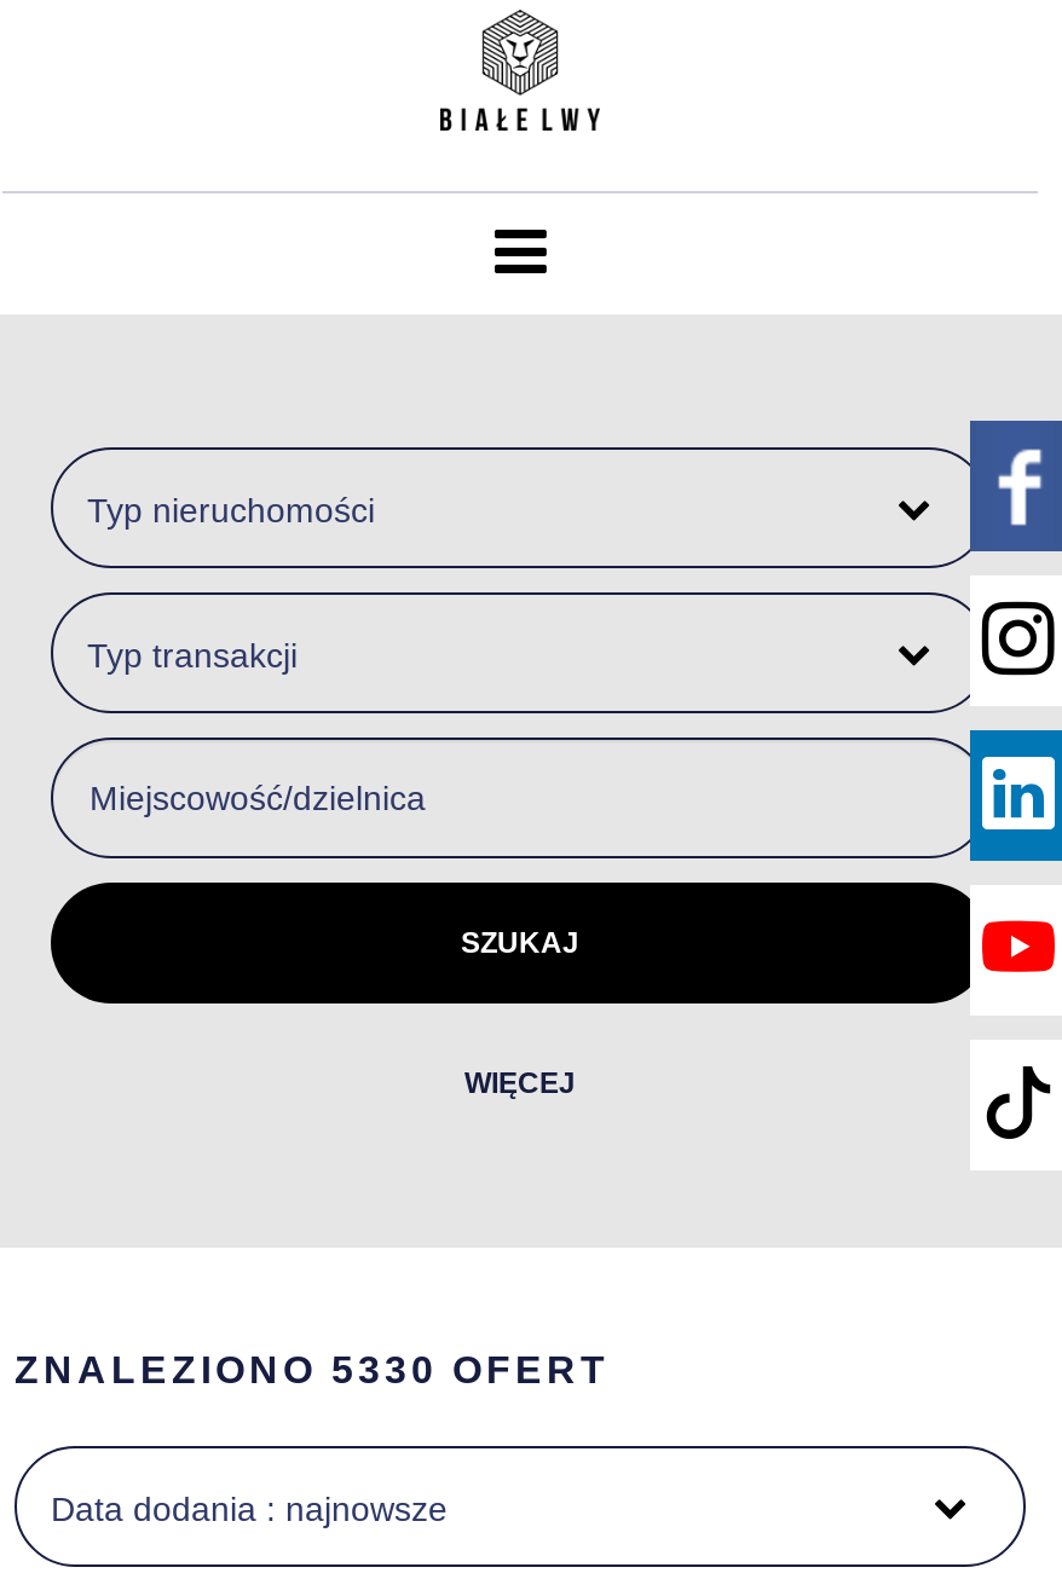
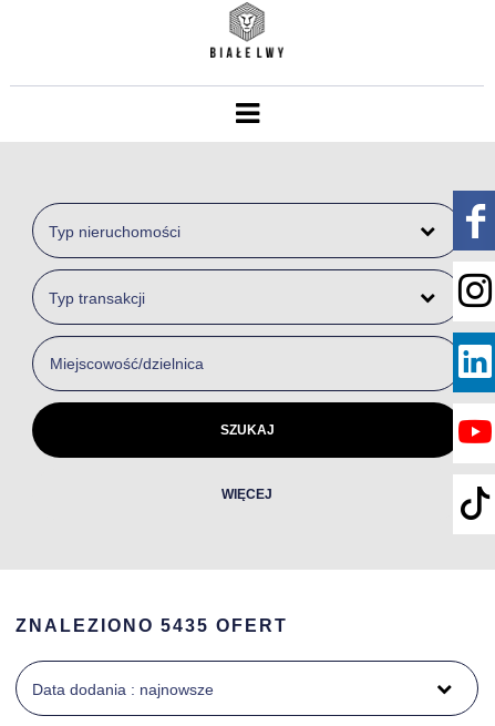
[15,1349,610,1390] ZNALEZIONO 5330 OFERT -> [16,616,288,635] ZNALEZIONO 5435 OFERT

